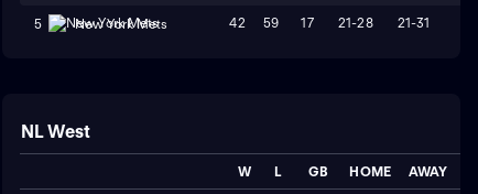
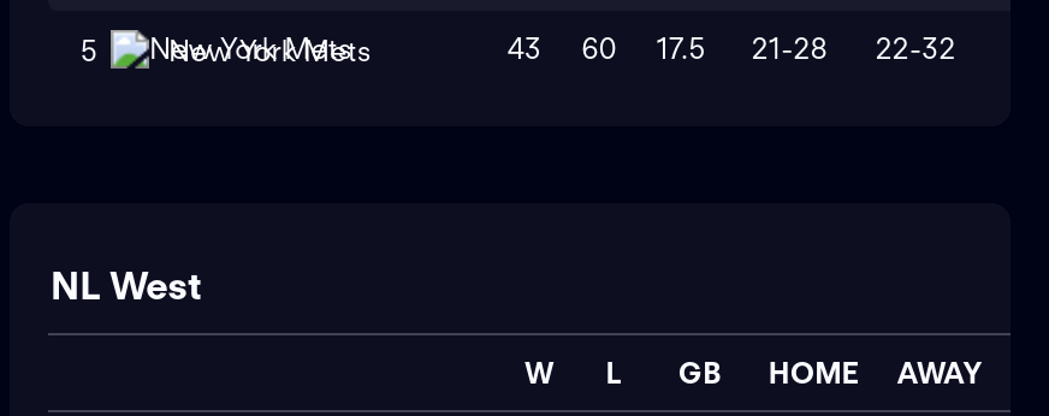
[230,14,245,31] 42 -> [507,30,542,66] 43
[263,14,279,31] 59 -> [582,30,618,66] 60
[301,14,314,31] 17 -> [657,30,706,66] 17.5
[397,14,430,31] 21-31 -> [875,30,956,66] 22-32

